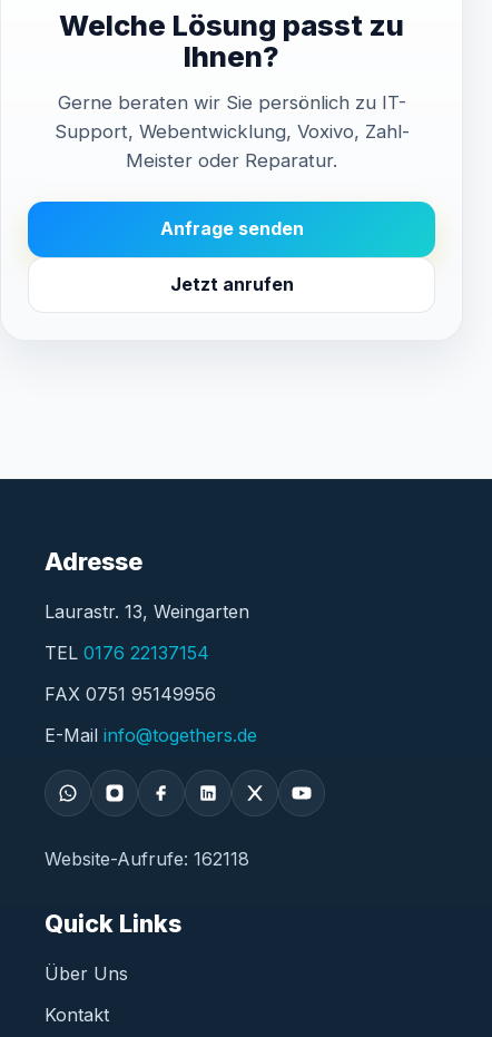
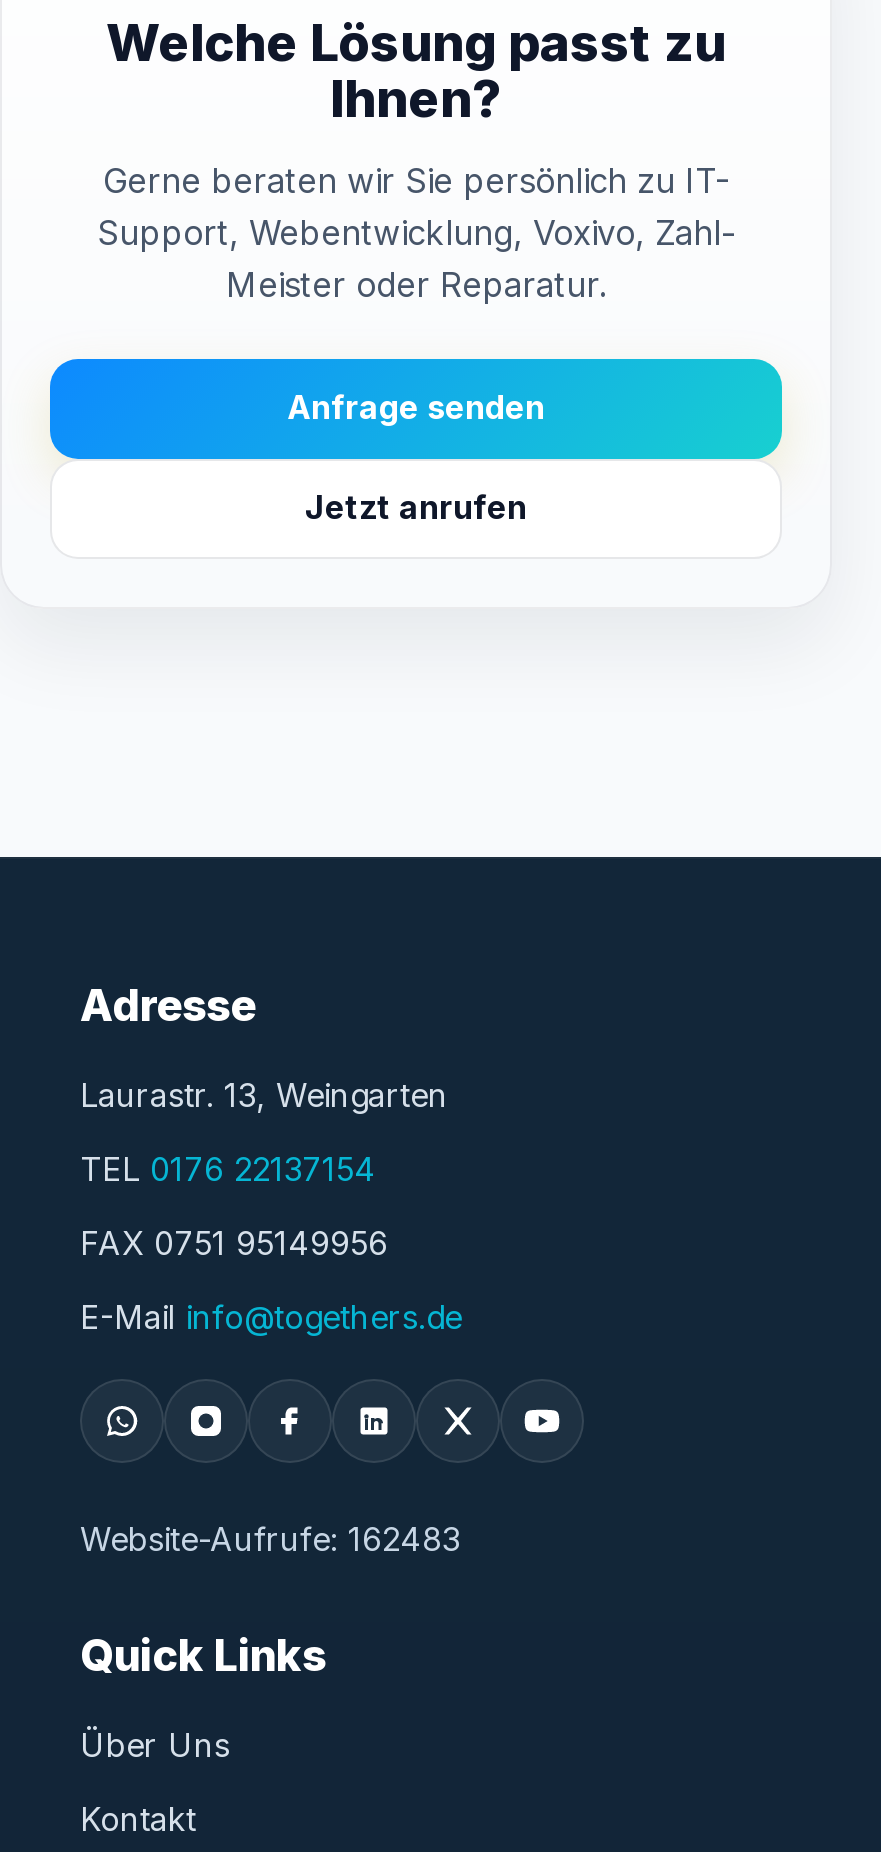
[45,847,249,870] Website-Aufrufe: 162118 -> [80,1519,460,1559] Website-Aufrufe: 162483

